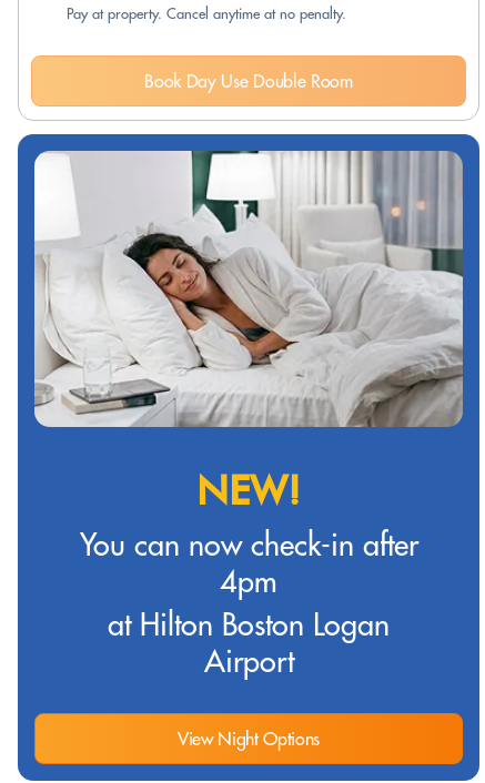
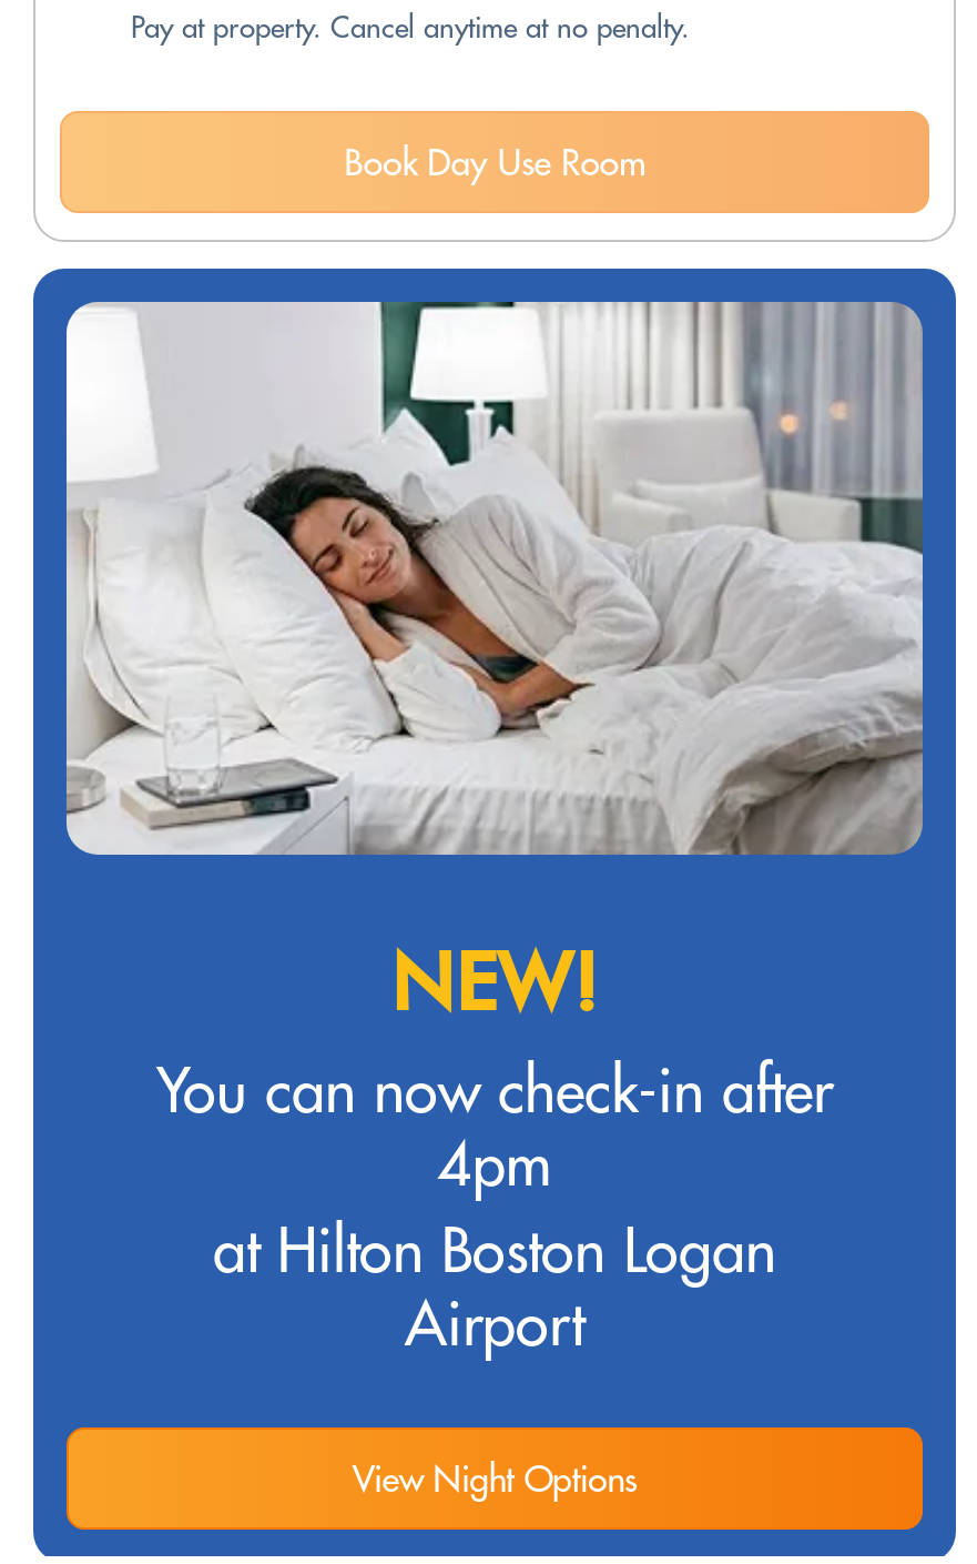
[145,70,353,92] Book Day Use Double Room -> [344,140,645,184] Book Day Use Room

